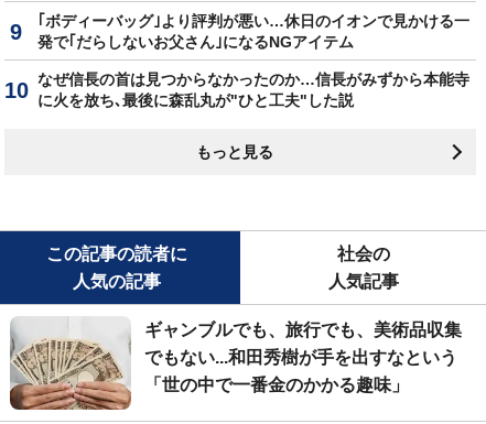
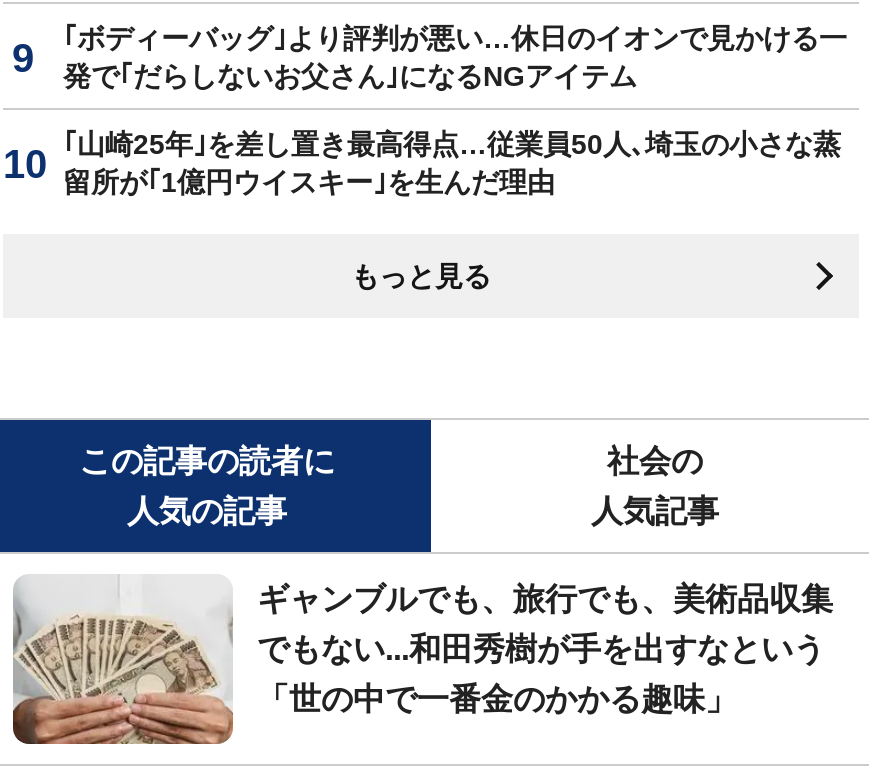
[37,70,469,109] なぜ信長の首は見つからなかったのか…信長がみずから本能寺 | に火を放ち､最後に森乱丸が"ひと工夫"した説 -> [63,127,841,197] ｢山崎25年｣を差し置き最高得点…従業員50人､埼玉の小さな蒸 | 留所が｢1億円ウイスキー｣を生んだ理由

